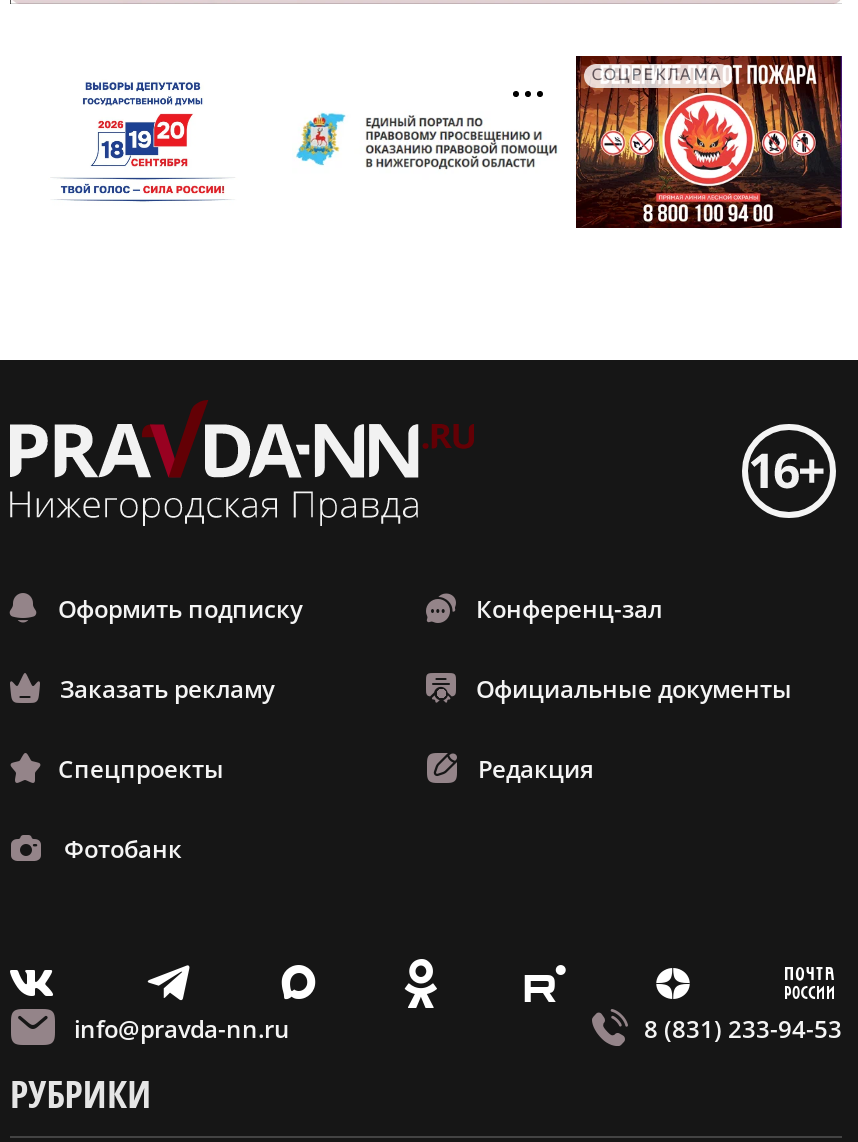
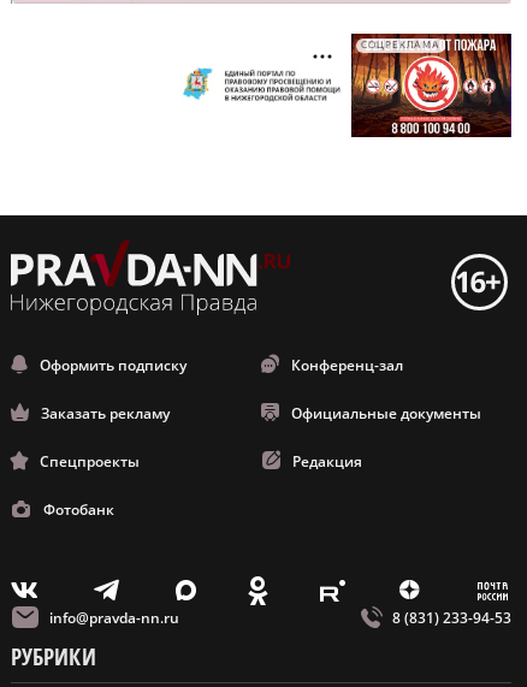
[60,80,226,204] [image] -> none

